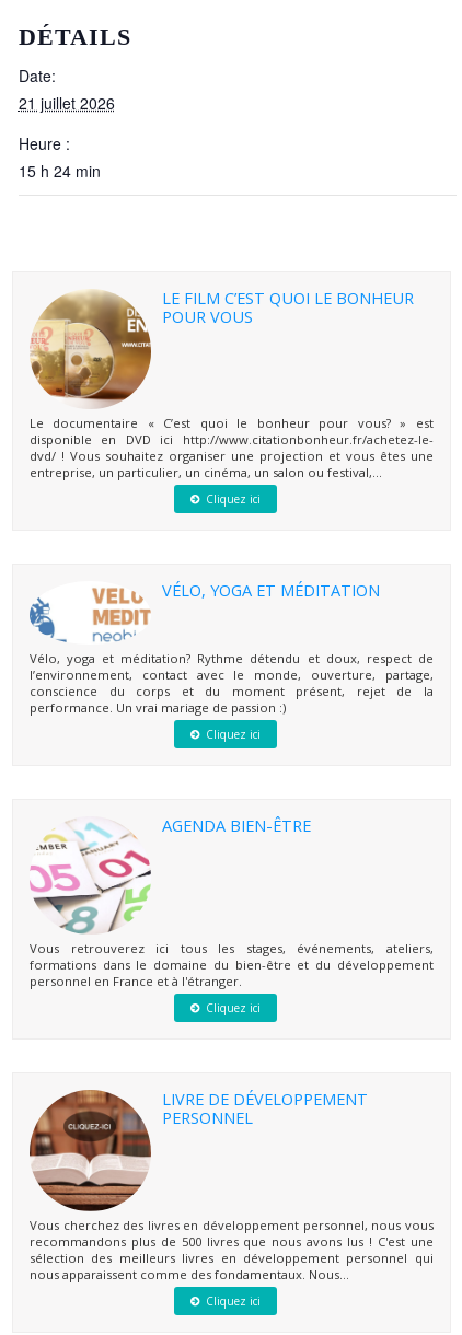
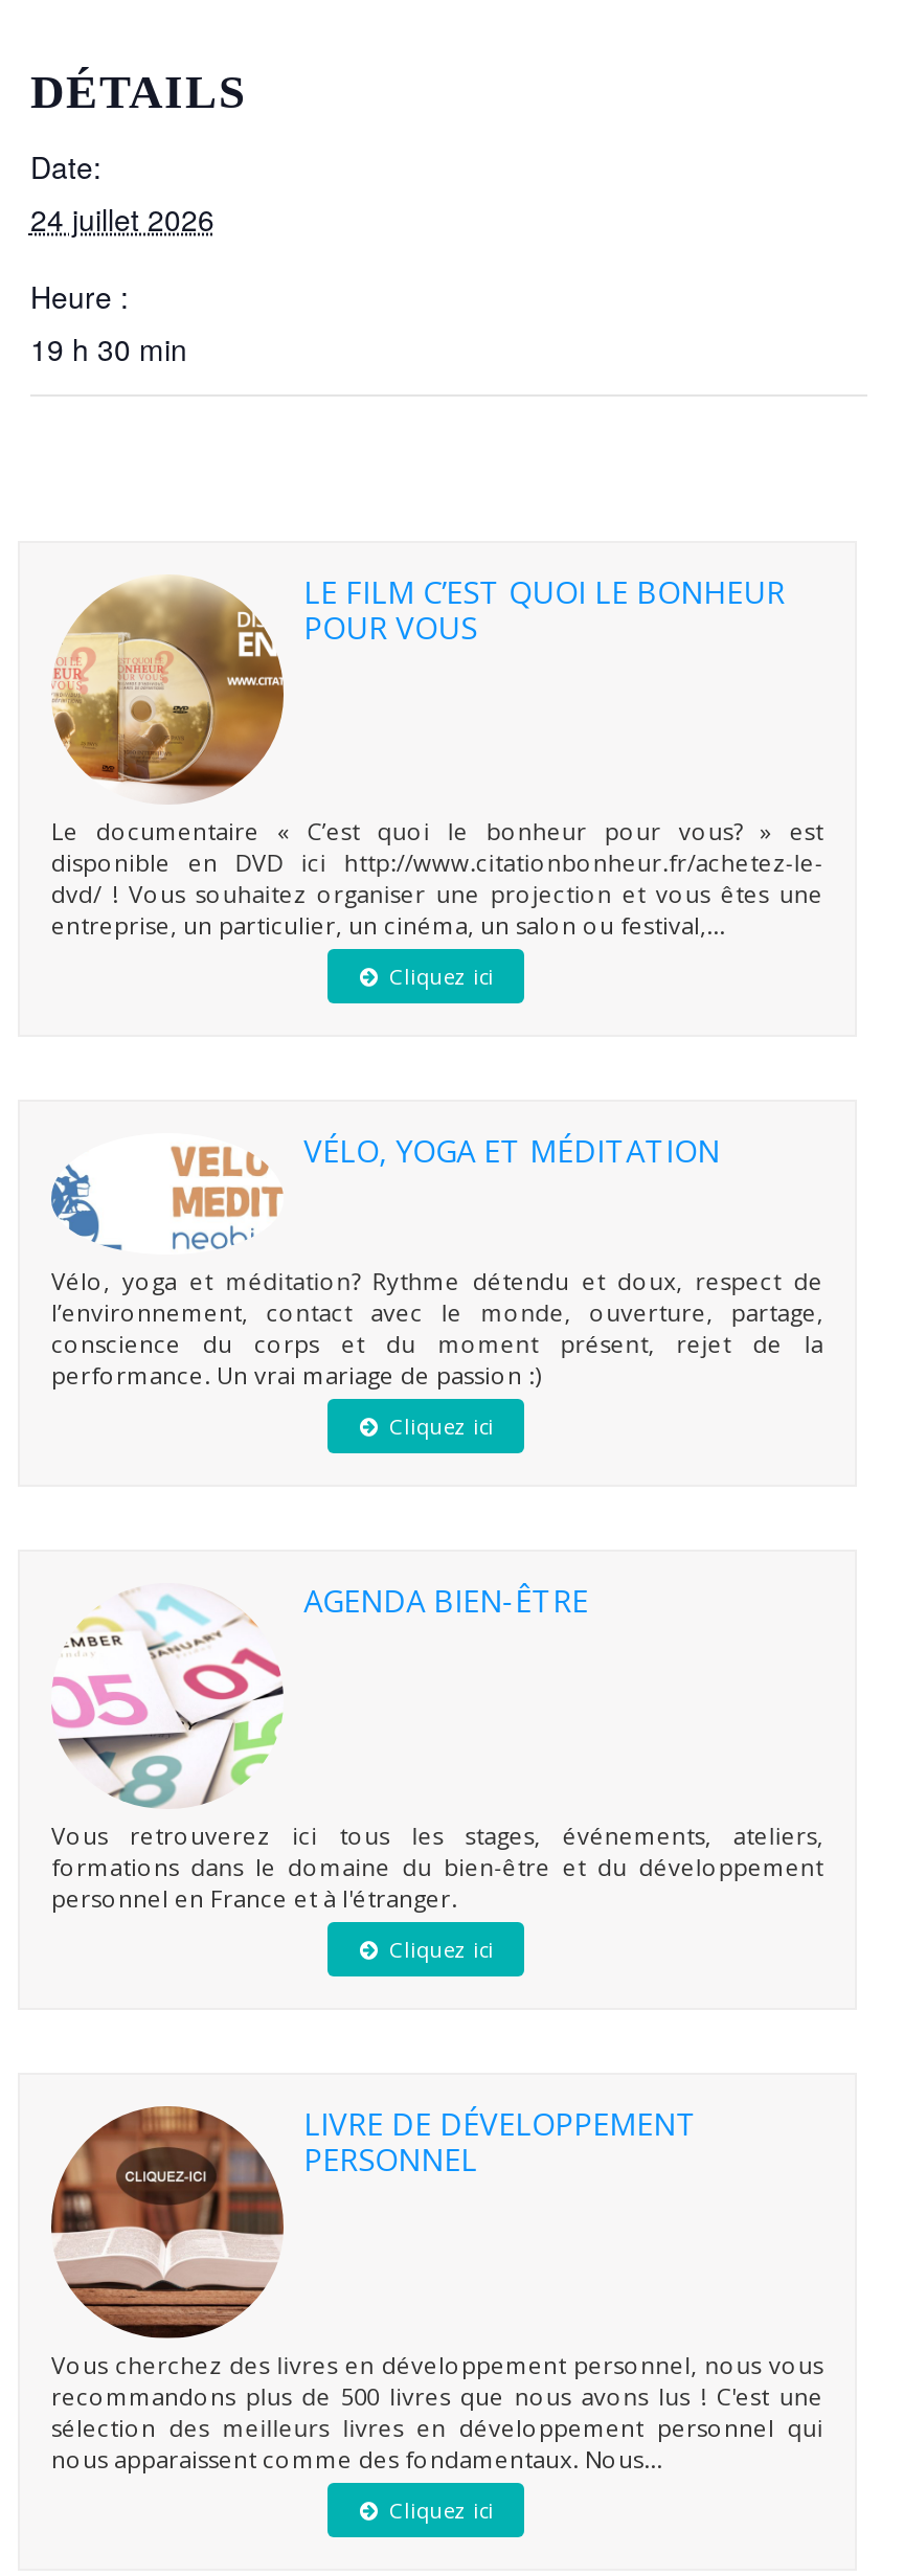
[19,91,115,113] 21 juillet 2026 -> [30,197,214,239] 24 juillet 2026
[19,159,101,181] 15 h 24 min -> [30,326,187,368] 19 h 30 min

